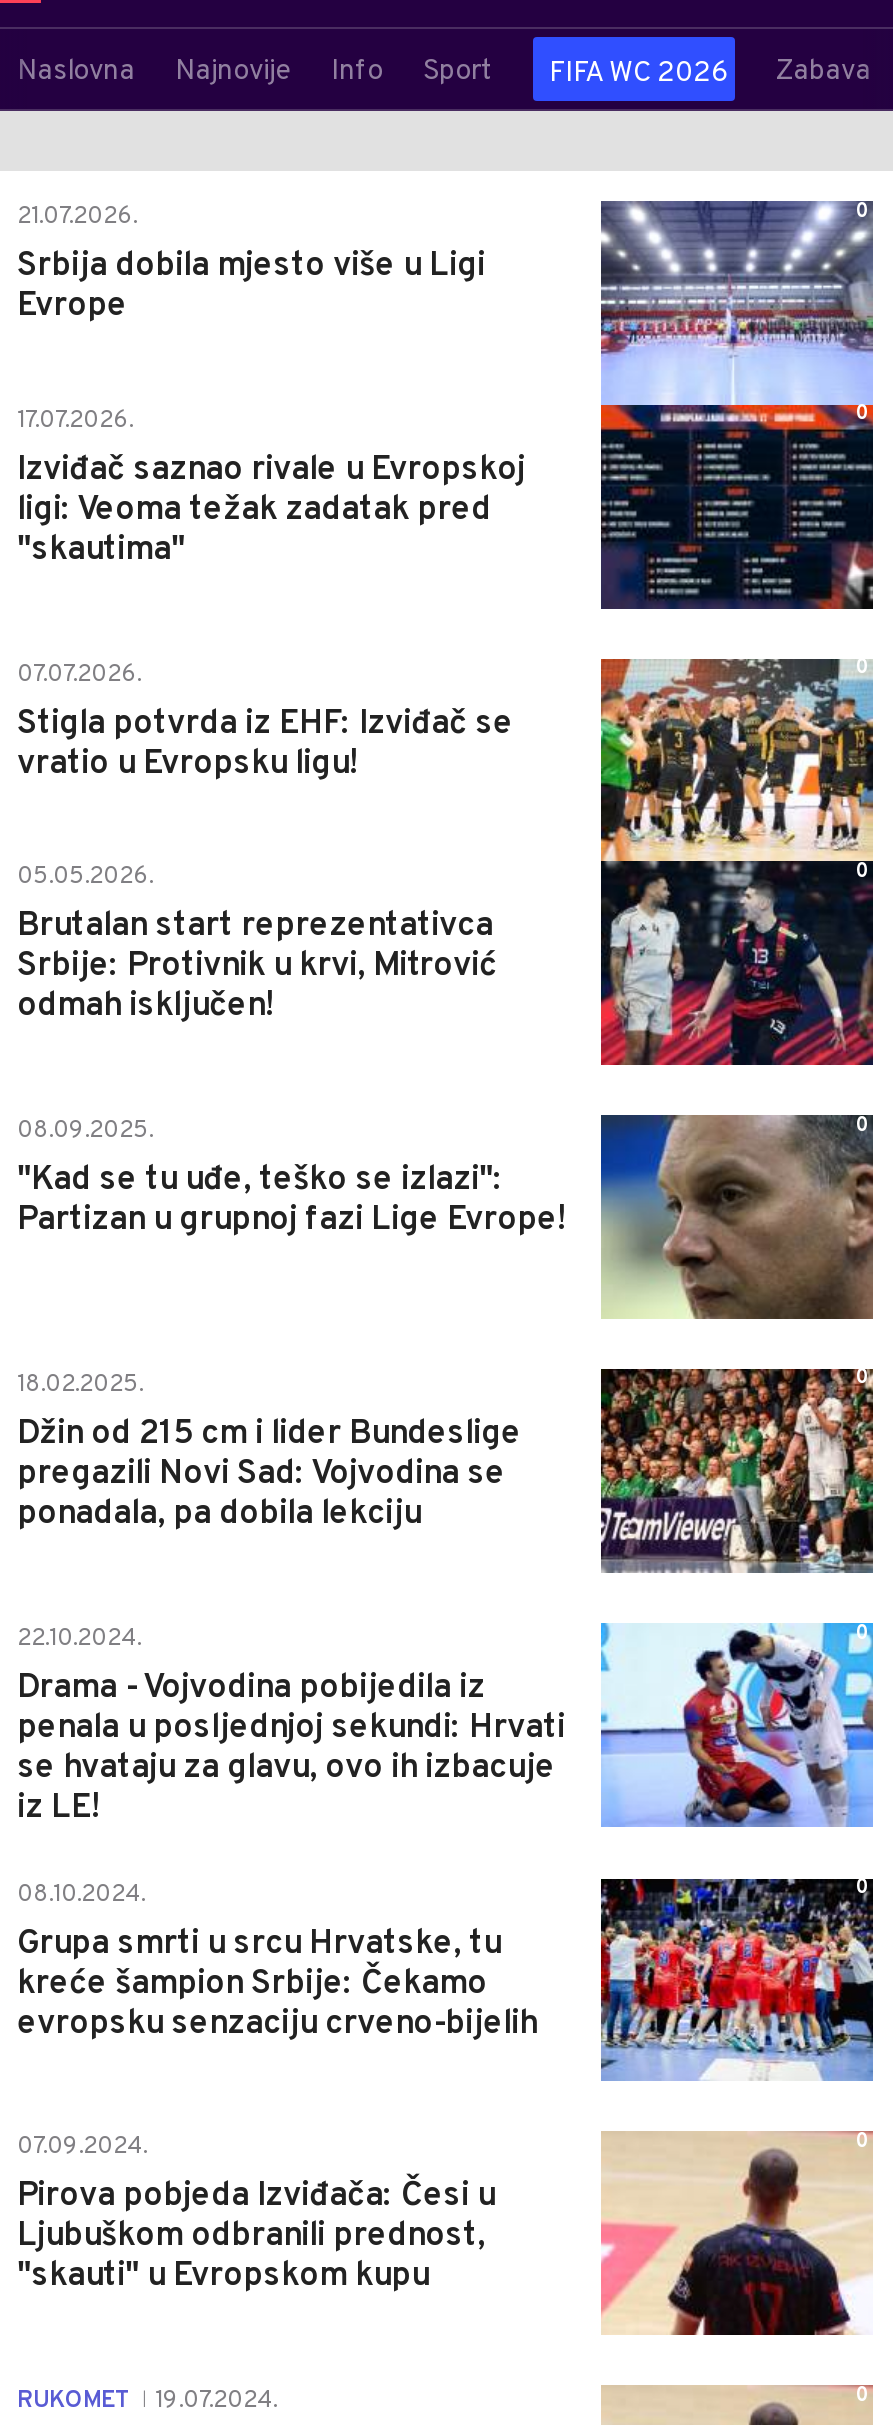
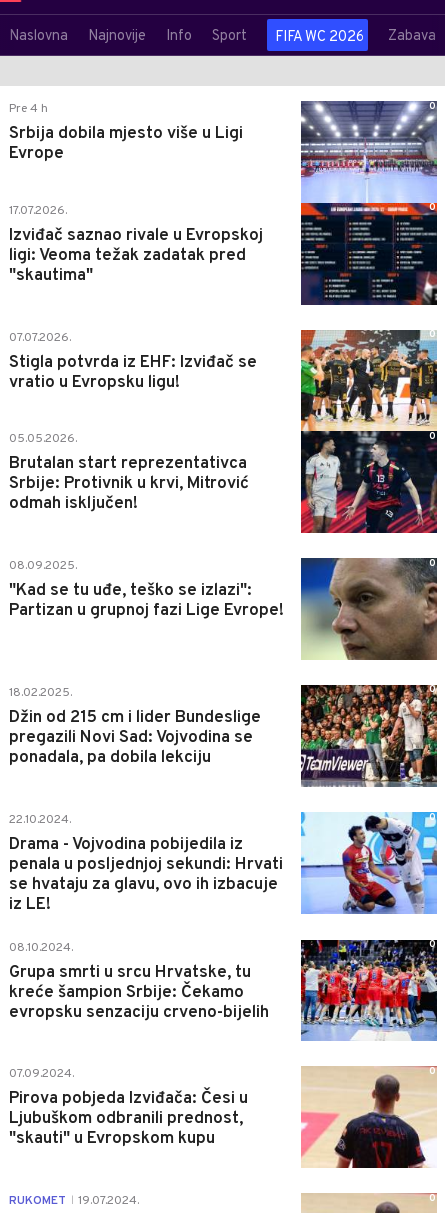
[17,201,137,233] 21.07.2026. -> [9,101,48,117] Pre 4 h

